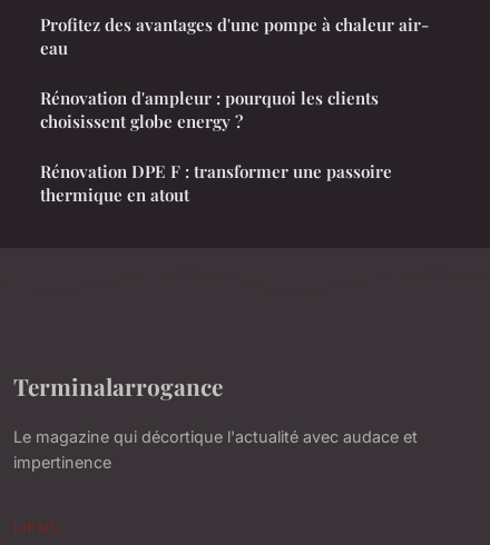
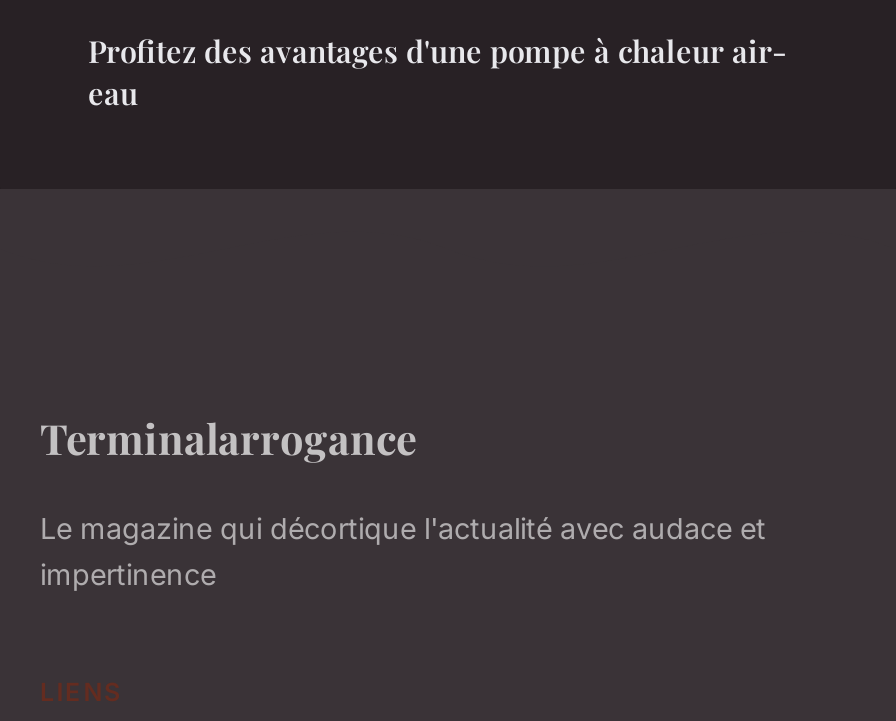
[40,86,392,205] Rénovation d'ampleur : pourquoi les clients | choisissent globe energy ? | Rénovation DPE F : transformer une passoire | thermique en atout -> none

